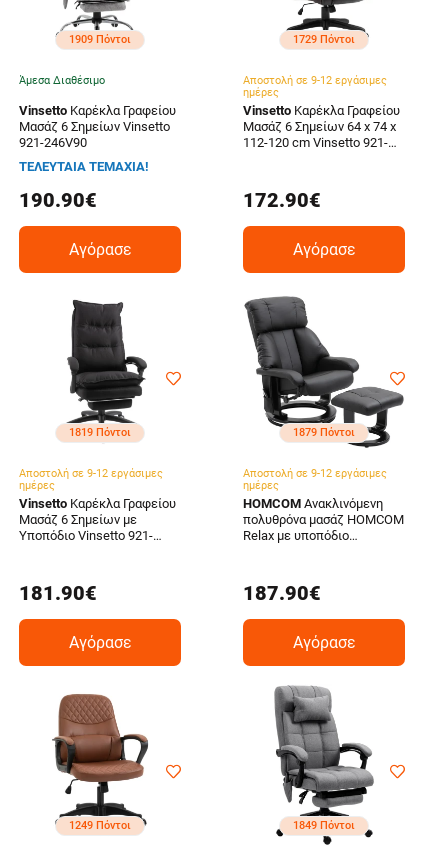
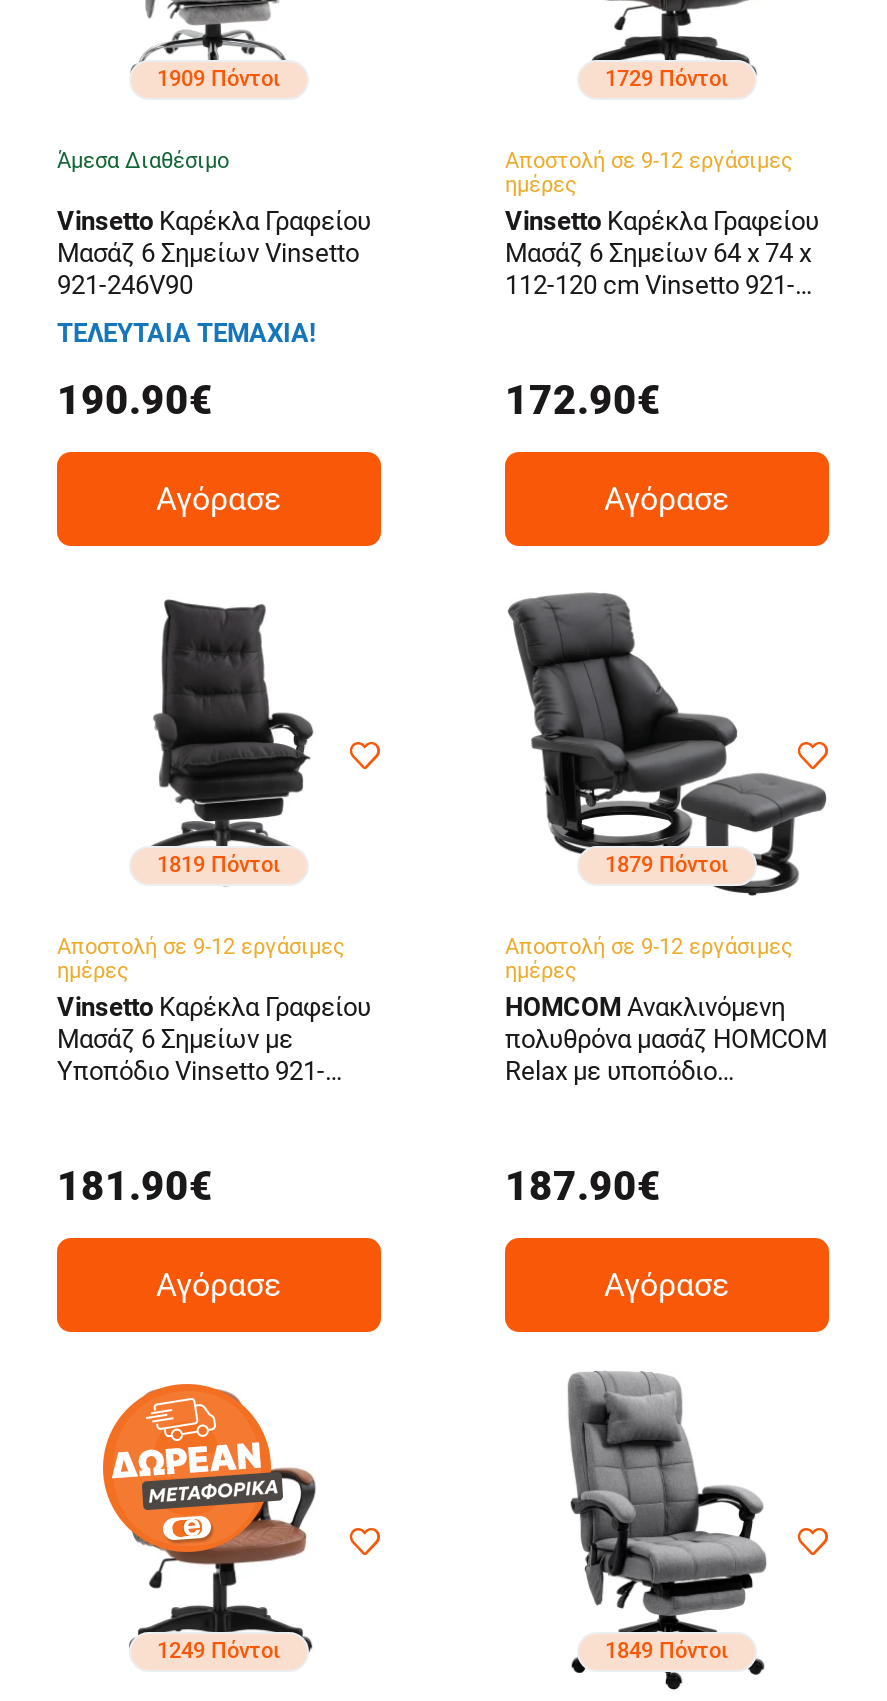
[42,692,132,776] [image] -> [101,1382,285,1554] [image]

